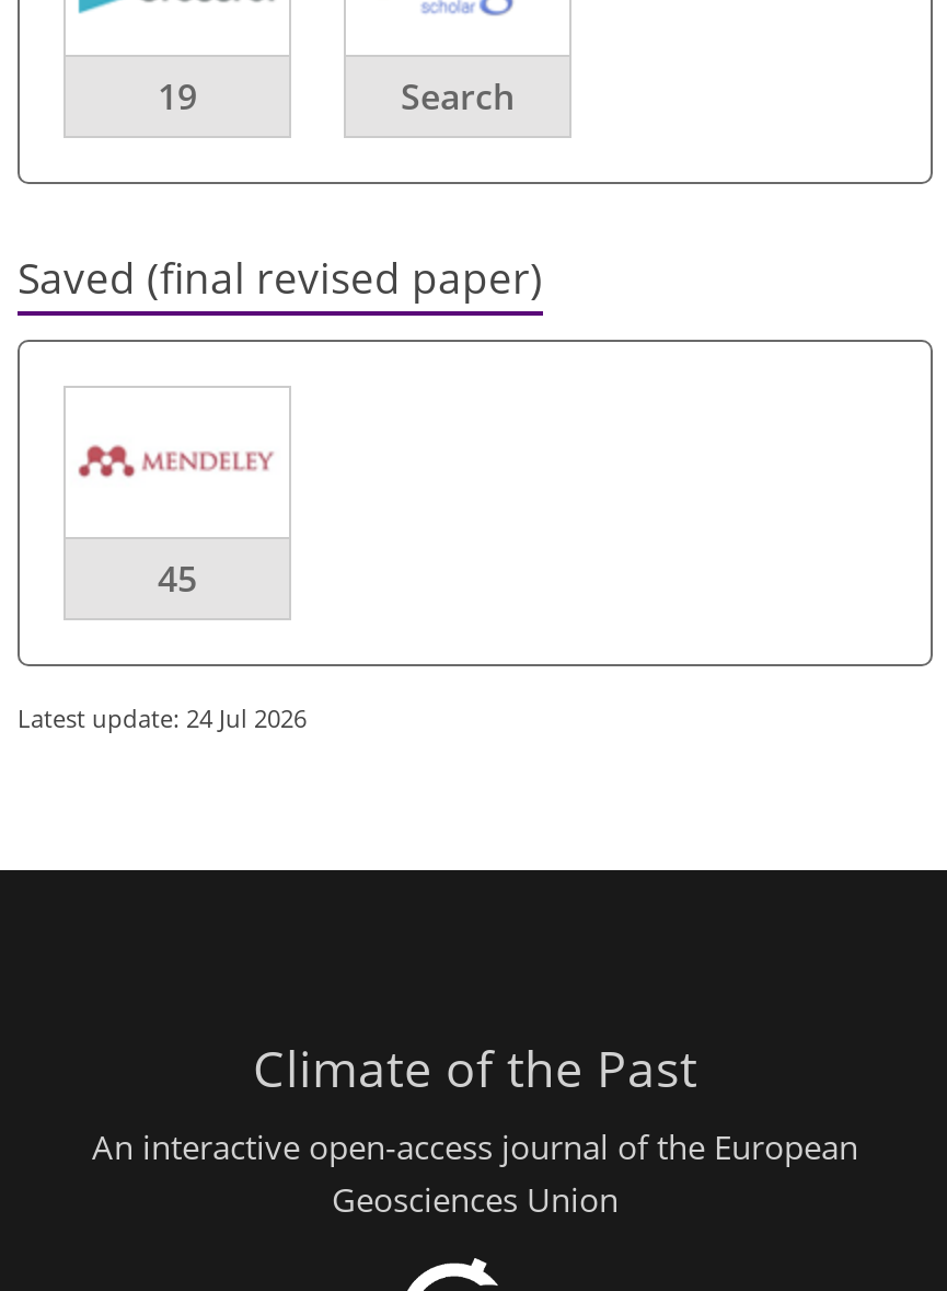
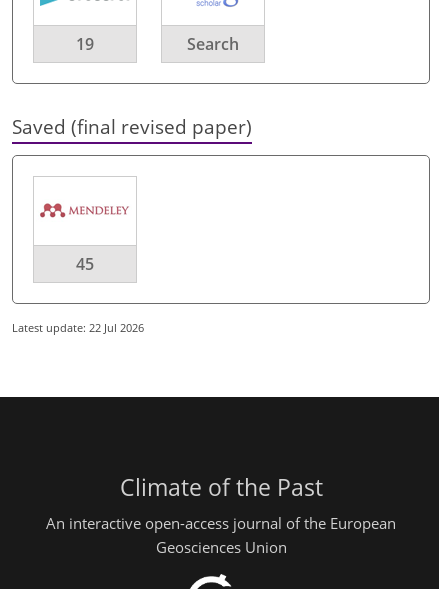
[18,701,307,734] Latest update: 24 Jul 2026 -> [12,320,144,335] Latest update: 22 Jul 2026

